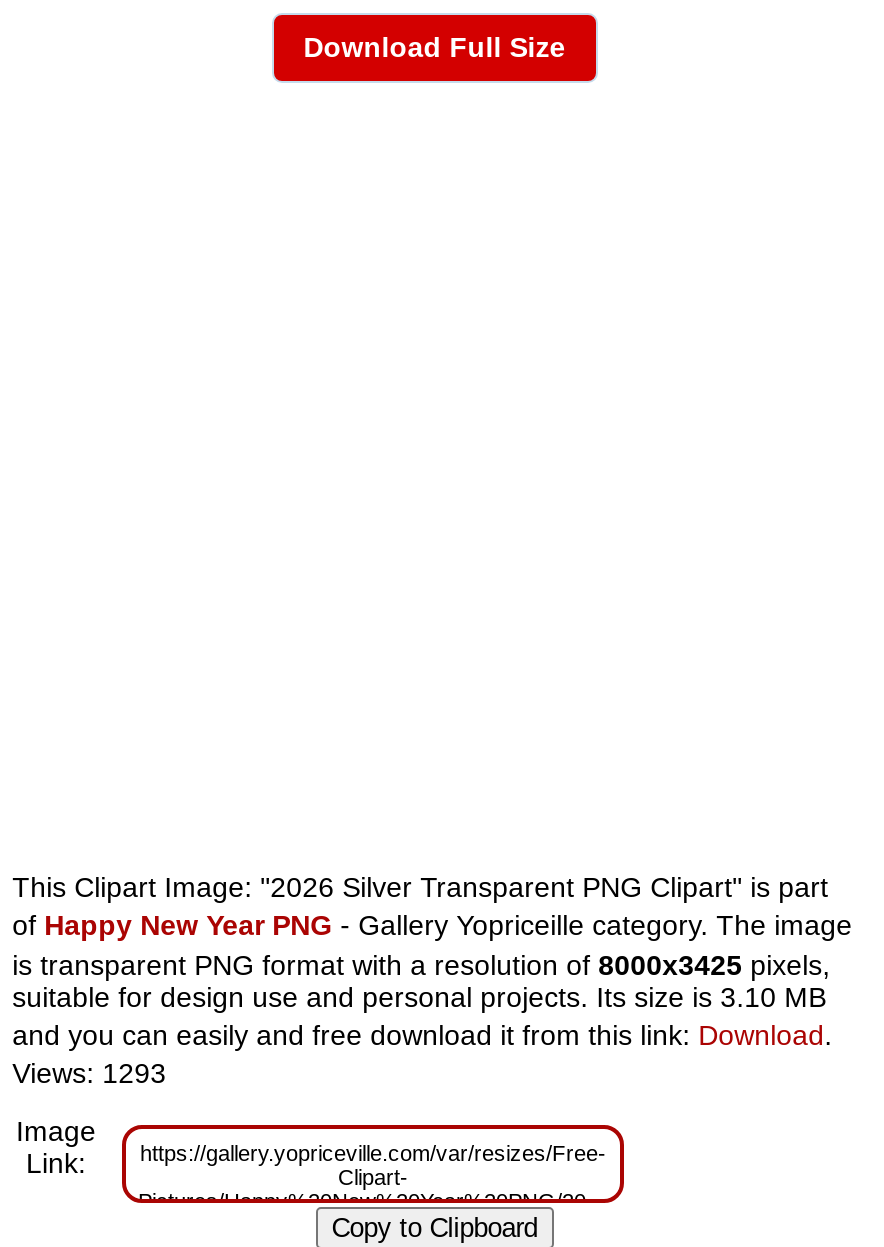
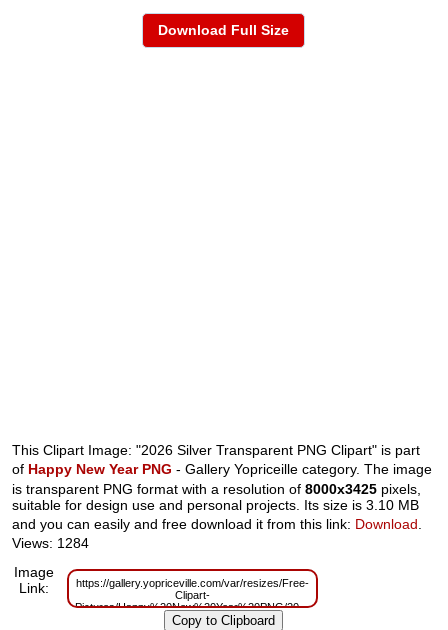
[12,1058,166,1090] Views: 1293 -> [12,535,89,551] Views: 1284

